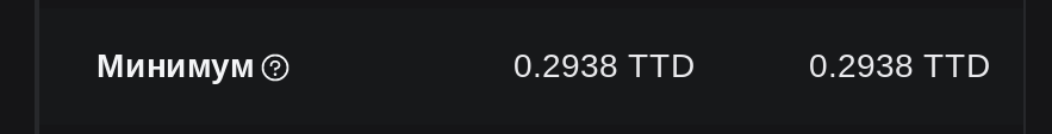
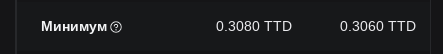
[513,46,695,84] 0.2938 TTD -> [216,18,292,34] 0.3080 TTD
[809,46,990,84] 0.2938 TTD -> [340,18,416,34] 0.3060 TTD

